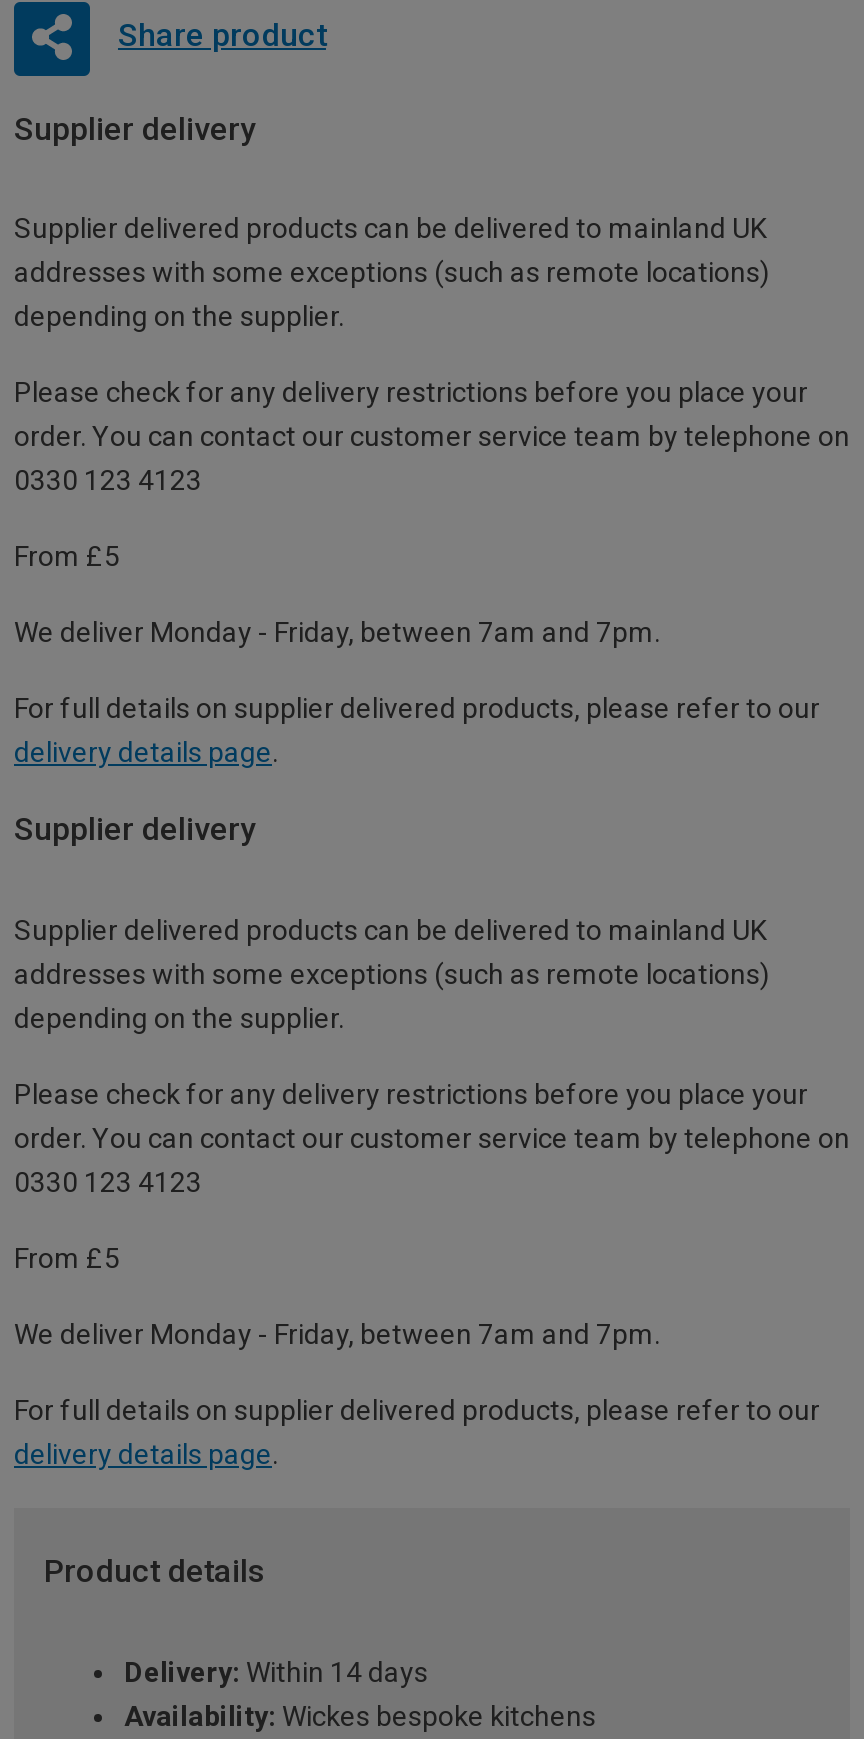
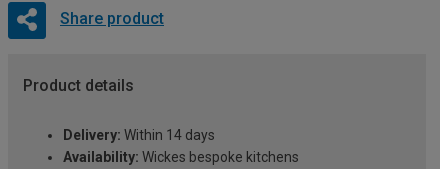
[14,109,850,1470] Supplier delivery | Supplier delivered products can be delivered to mainland UK | addresses with some exceptions (such as remote locations) | depending on the supplier. | Please check for any delivery restrictions before you place your | order. You can contact our customer service team by telephone on | 0330 123 4123 | From £5 | We deliver Monday - Friday, between 7am and 7pm. | For full details on supplier delivered products, please refer to our | delivery details page. | Supplier delivery | Supplier delivered products can be delivered to mainland UK | addresses with some exceptions (such as remote locations) | depending on the supplier. | Please check for any delivery restrictions before you place your | order. You can contact our customer service team by telephone on | 0330 123 4123 | From £5 | We deliver Monday - Friday, between 7am and 7pm. | For full details on supplier delivered products, please refer to our | delivery details page. -> none

